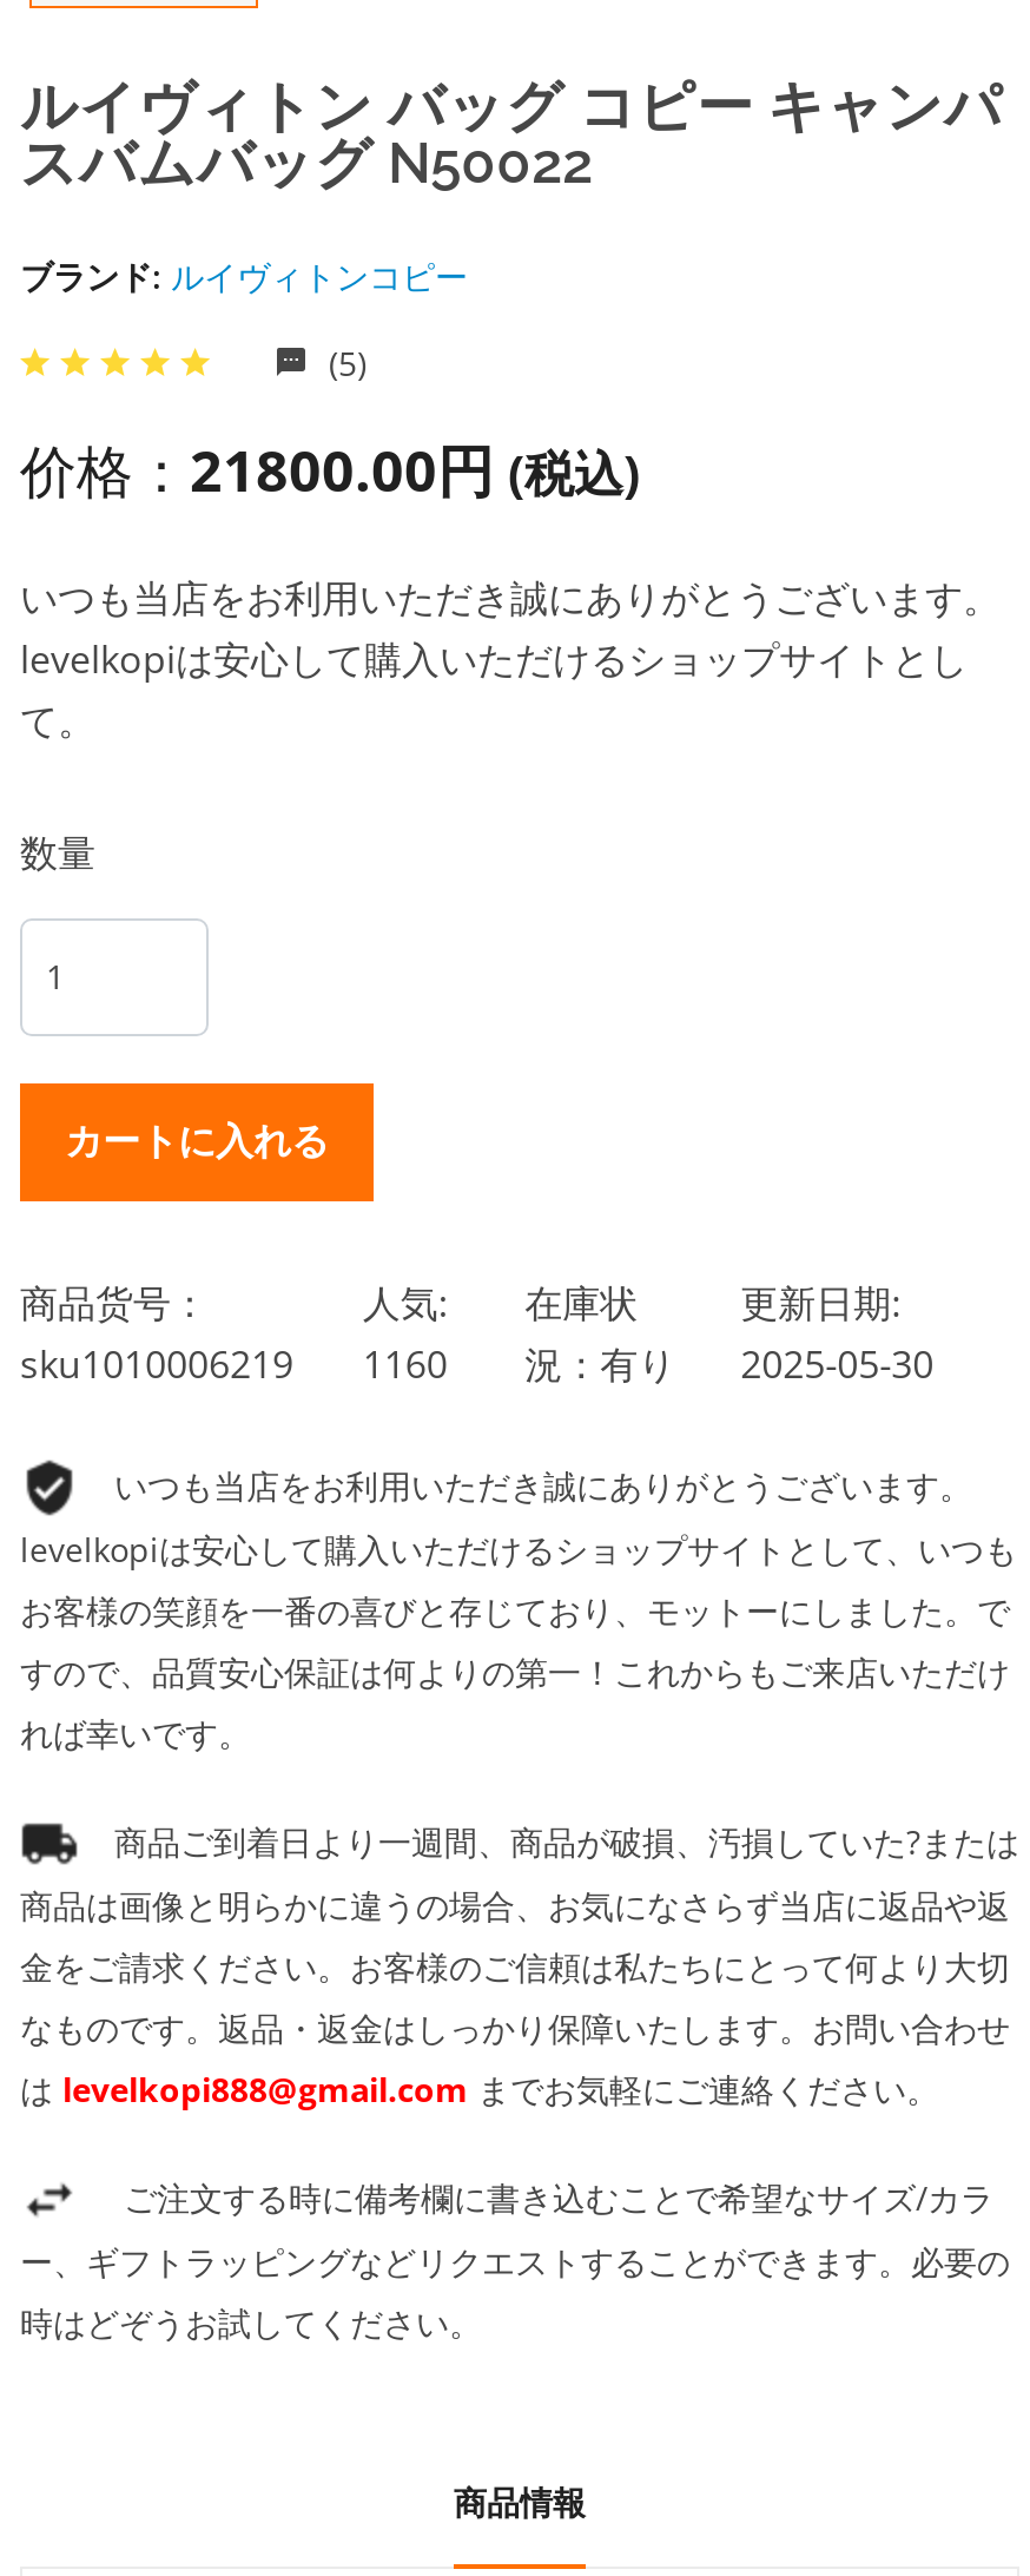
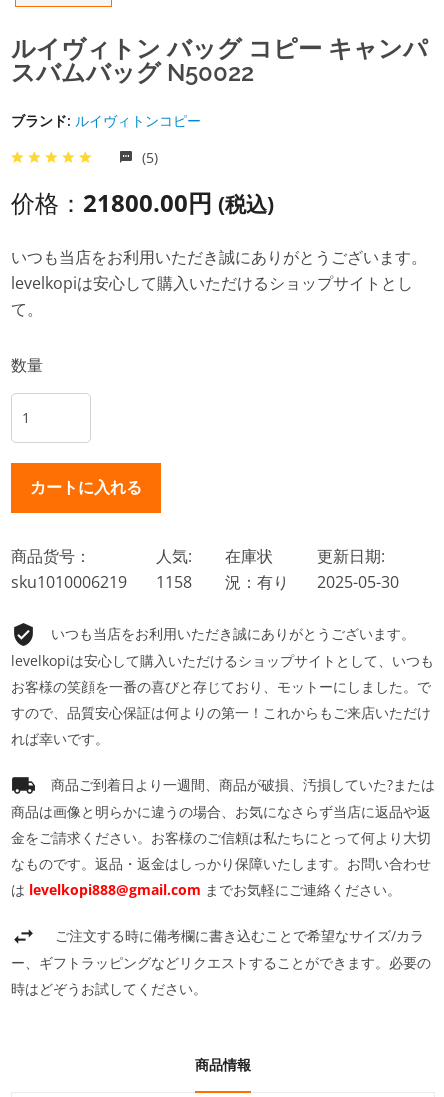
[20,1337,934,1389] sku1010006219 1160 況：有り 2025-05-30 -> [11,571,399,593] sku1010006219 1158 況：有り 2025-05-30

